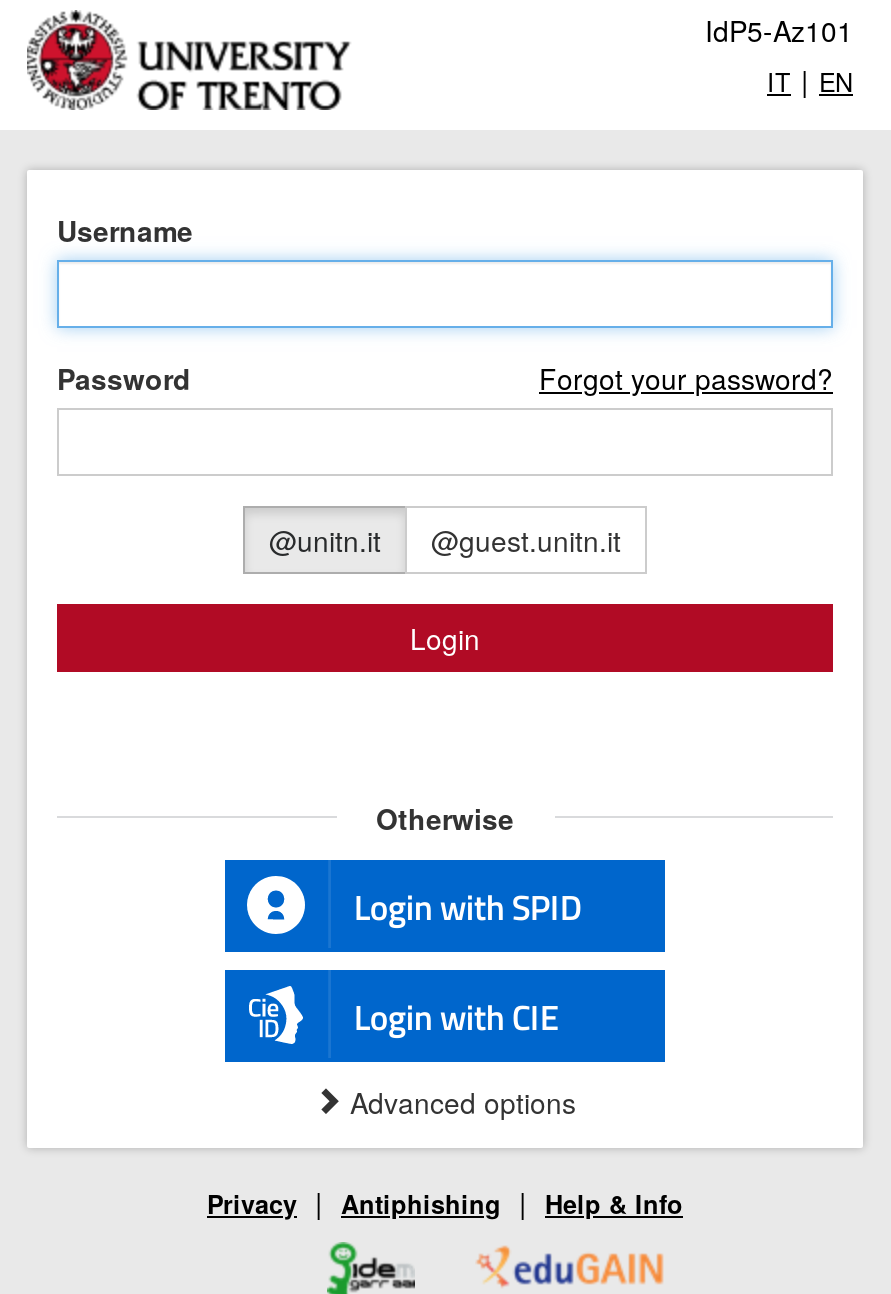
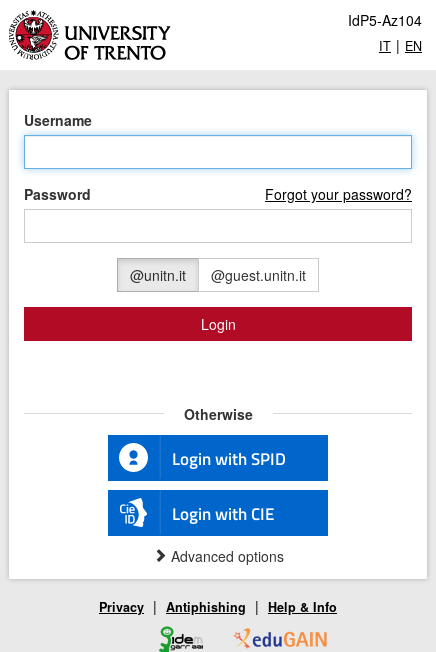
[705,10,853,50] IdP5-Az101 -> [348,10,422,30] IdP5-Az104

